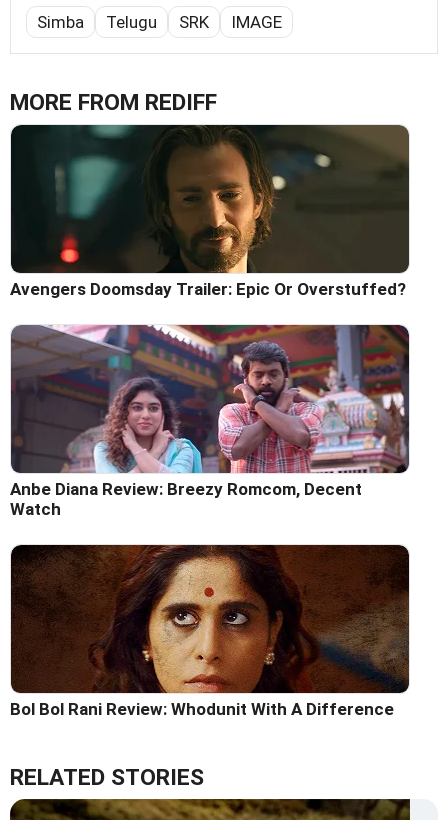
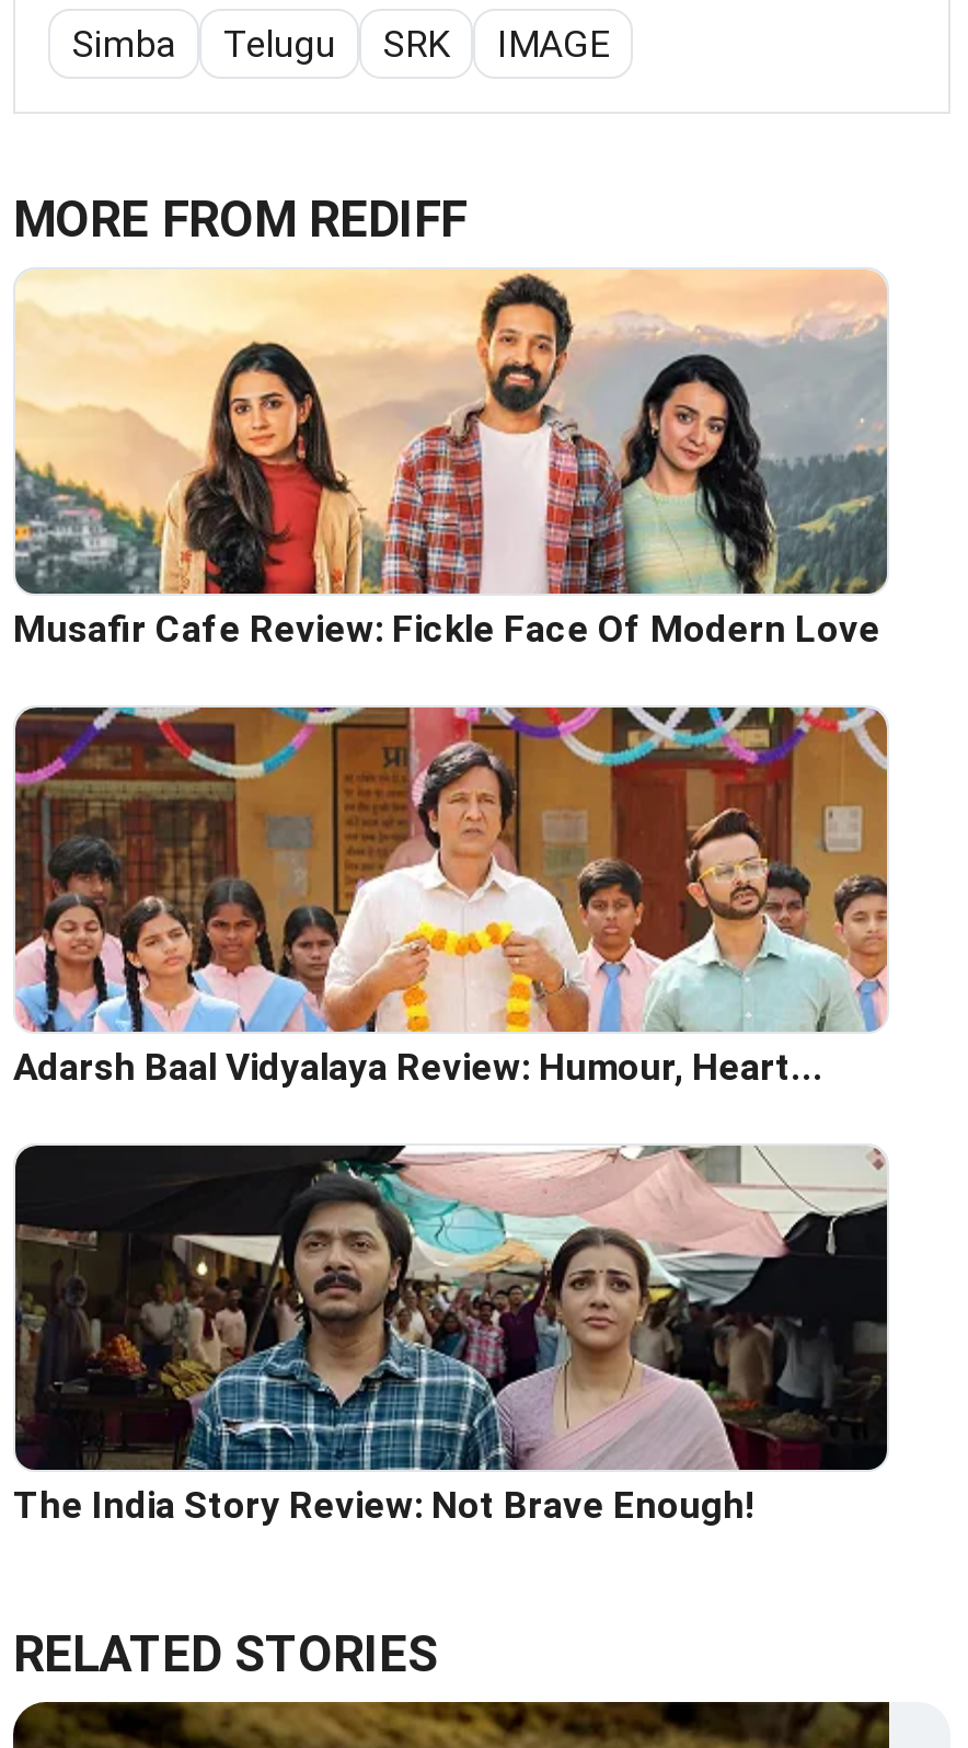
[10,124,410,299] [image] | Avengers Doomsday Trailer: Epic Or Overstuffed? -> [13,269,887,652] [image] | Musafir Cafe Review: Fickle Face Of Modern Love
[10,327,410,519] [image] | Anbe Diana Review: Breezy Romcom, Decent | Watch -> [13,705,889,1090] [image] | Adarsh Baal Vidyalaya Review: Humour, Heart...
[10,544,409,719] [image] | Bol Bol Rani Review: Whodunit With A Difference -> [13,1143,887,1528] [image] | The India Story Review: Not Brave Enough!

